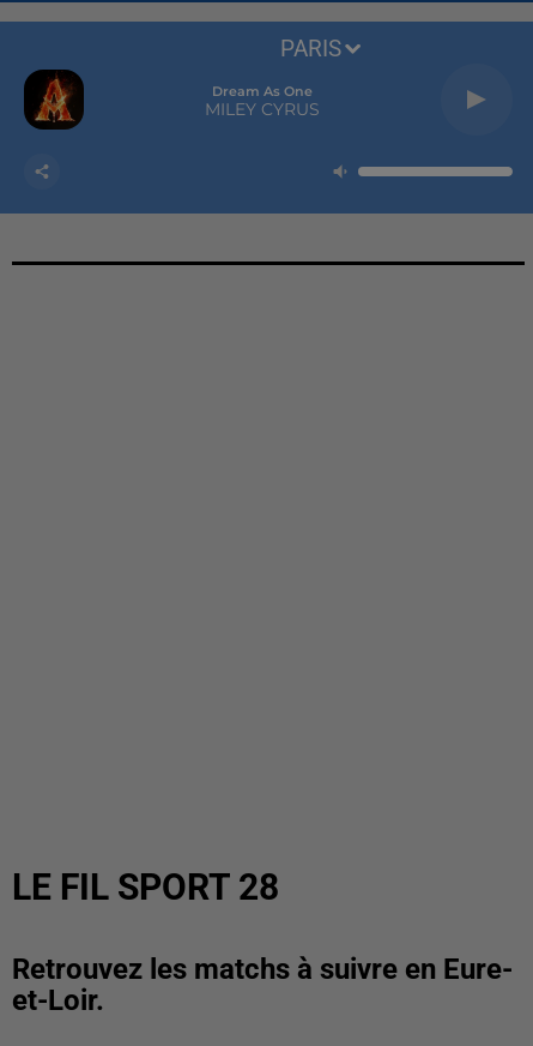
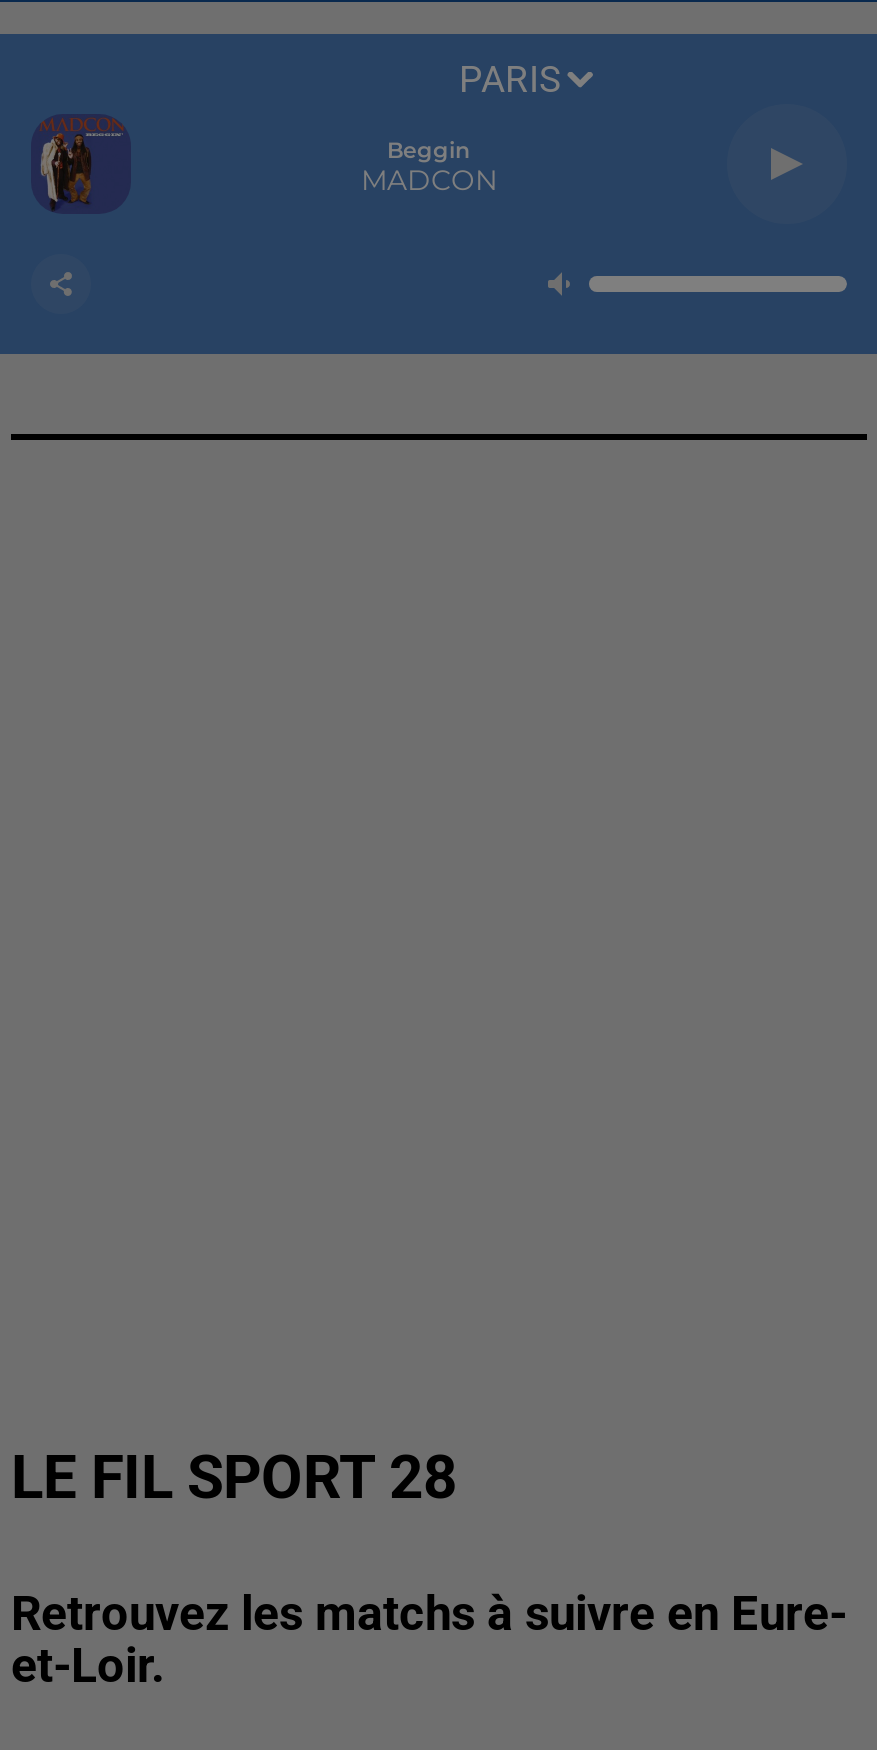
[23,68,85,131] [image] -> [31,114,131,214] [image]
[205,83,320,120] Dream As One | MILEY CYRUS -> [361,136,497,198] Beggin | MADCON

